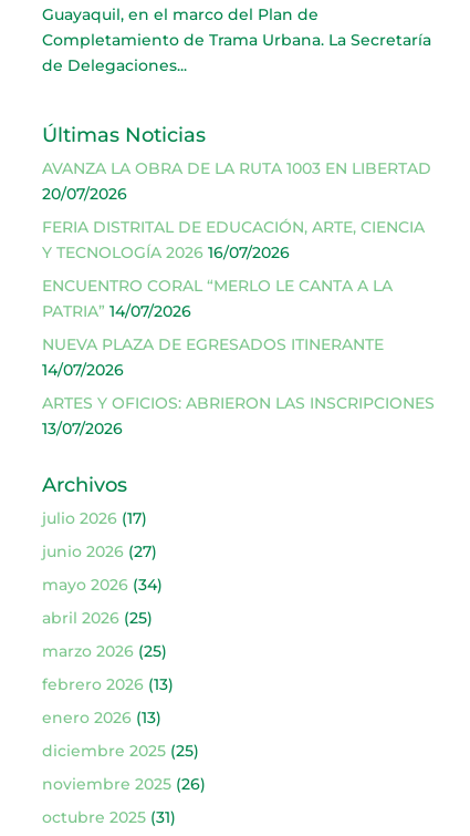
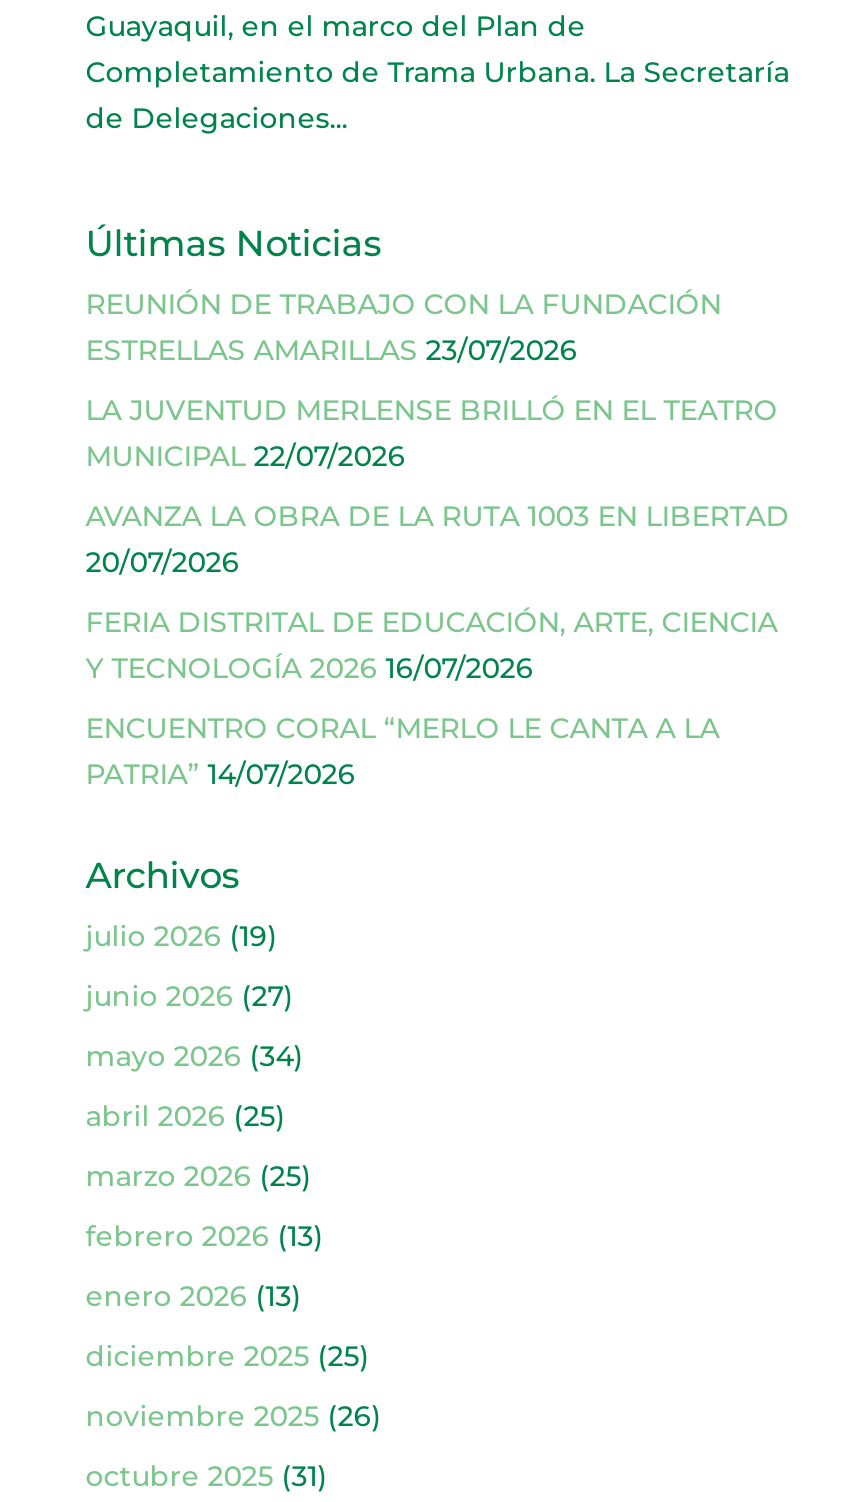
none -> [86,285,778,473] REUNIÓN DE TRABAJO CON LA FUNDACIÓN | ESTRELLAS AMARILLAS 23/07/2026 | LA JUVENTUD MERLENSE BRILLÓ EN EL TEATRO | MUNICIPAL 22/07/2026
moved [42,158,431,321] -> [86,497,790,791]: AVANZA LA OBRA DE LA RUTA 1003 EN LIBERTAD | 20/07/2026 | FERIA DISTRITAL DE EDUCACIÓN, ARTE, CIENCIA | Y TECNOLOGÍA 2026 16/07/2026 | ENCUENTRO CORAL “MERLO LE CANTA A LA | PATRIA” 14/07/2026
[42,334,434,438] NUEVA PLAZA DE EGRESADOS ITINERANTE | 14/07/2026 | ARTES Y OFICIOS: ABRIERON LAS INSCRIPCIONES | 13/07/2026 -> none
[42,508,147,528] julio 2026 (17) -> [86,917,278,953] julio 2026 (19)

